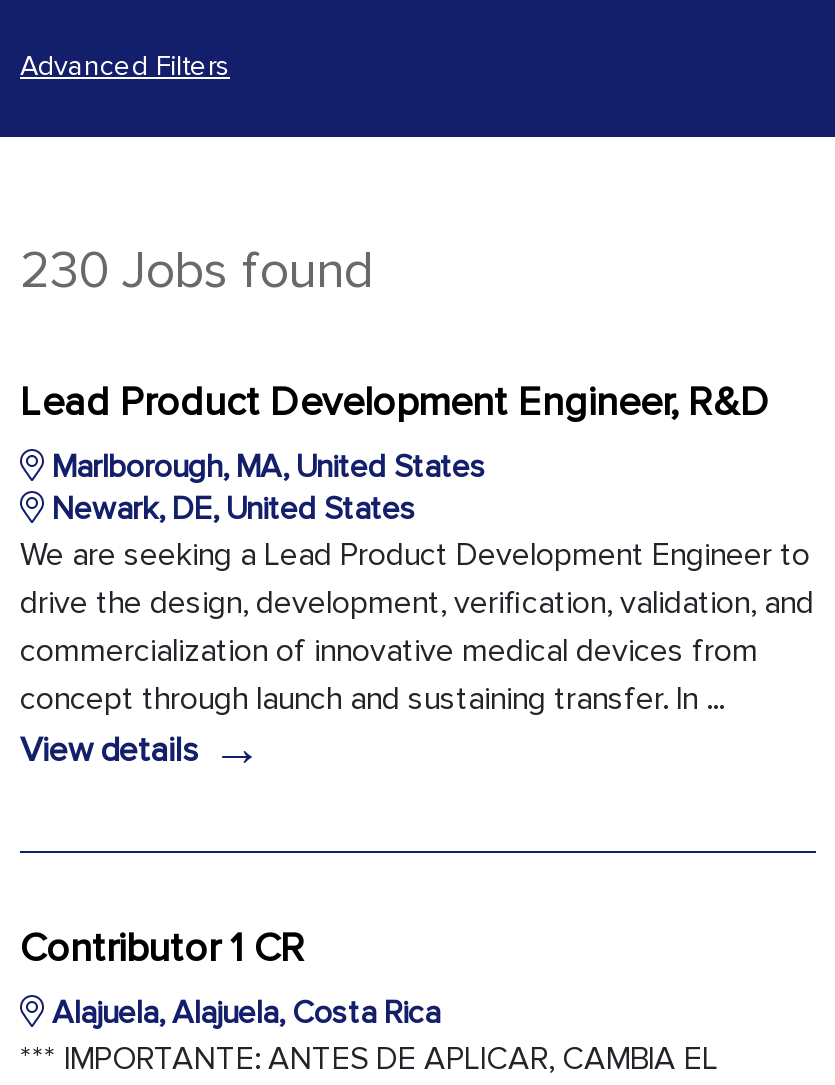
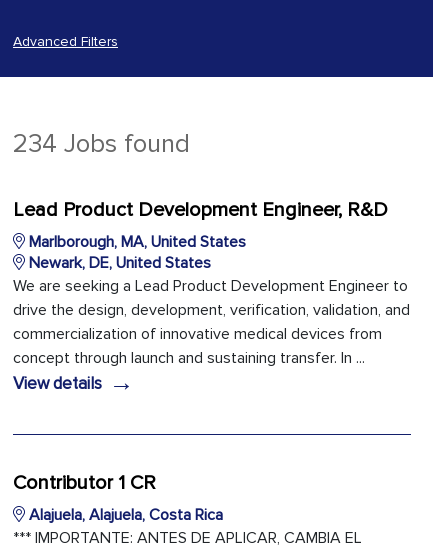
[20,239,374,303] 230 Jobs found -> [13,128,190,160] 234 Jobs found

